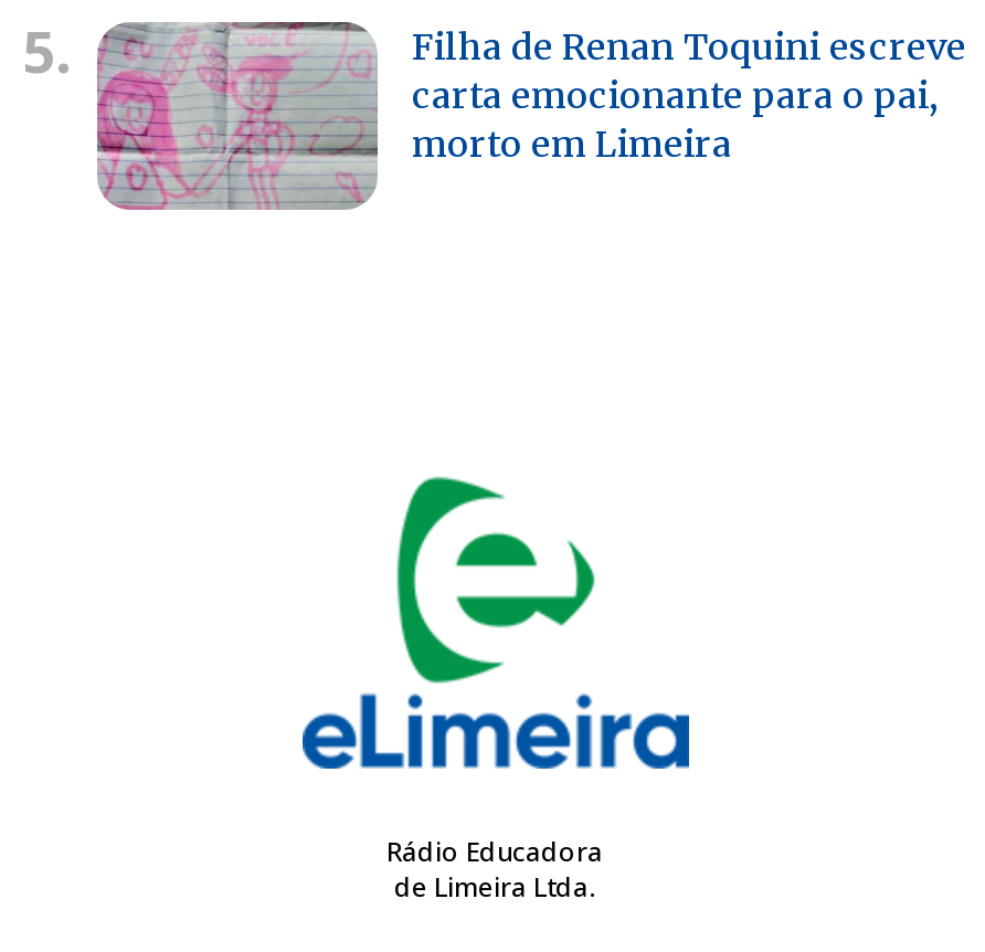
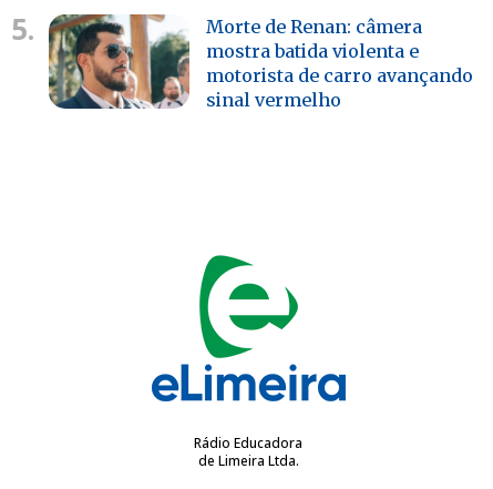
[97,20,966,212] [image] | Filha de Renan Toquini escreve | carta emocionante para o pai, | morto em Limeira -> [48,13,474,111] [image] | Morte de Renan: câmera | mostra batida violenta e | motorista de carro avançando | sinal vermelho

